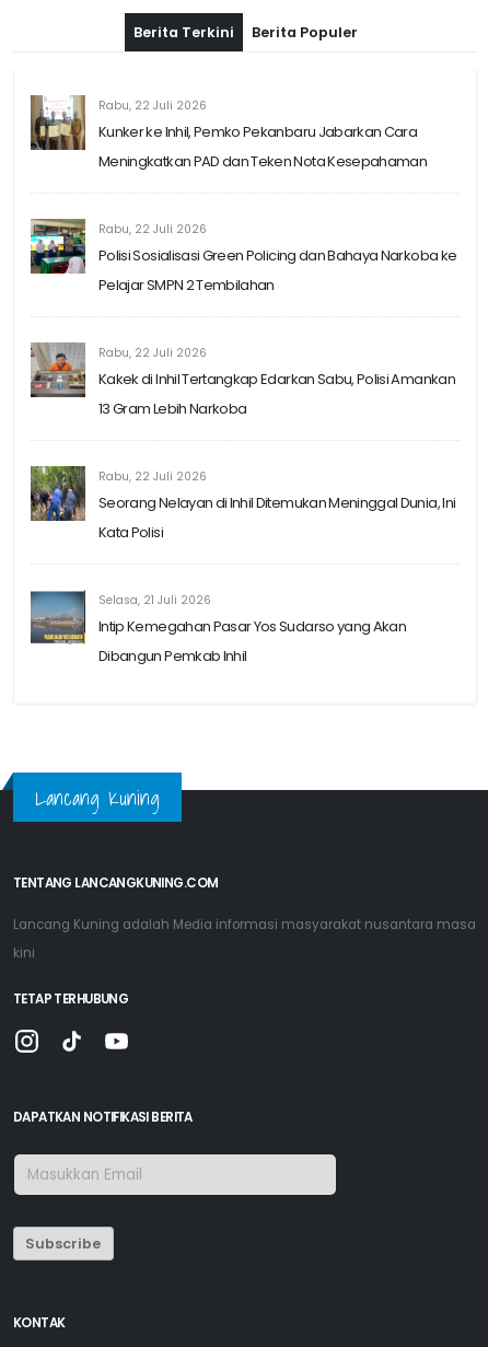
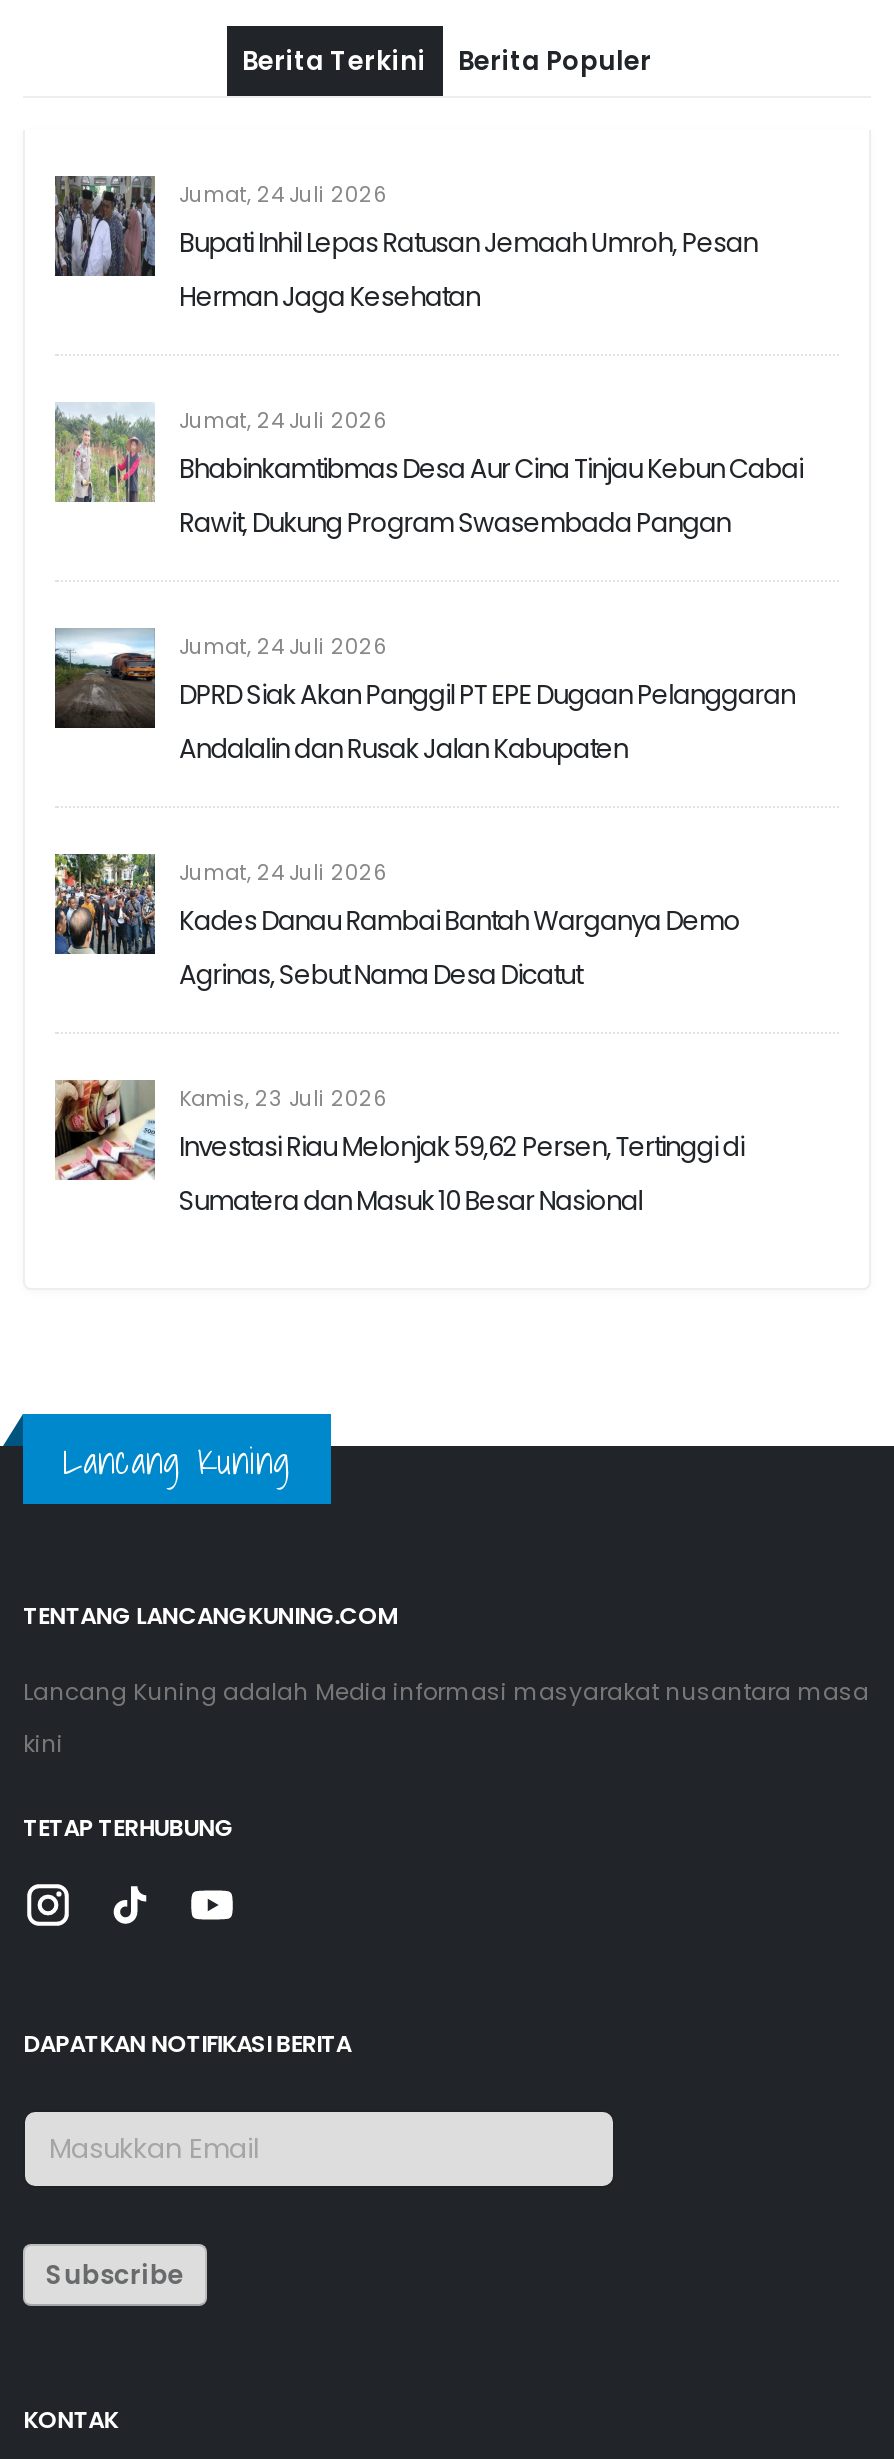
[30,95,427,172] [image] | Rabu, 22 Juli 2026 | Kunker ke Inhil, Pemko Pekanbaru Jabarkan Cara | Meningkatkan PAD dan Teken Nota Kesepahaman -> [55,174,757,316] [image] | Jumat, 24 Juli 2026 | Bupati Inhil Lepas Ratusan Jemaah Umroh, Pesan | Herman Jaga Kesehatan
[30,218,456,295] [image] | Rabu, 22 Juli 2026 | Polisi Sosialisasi Green Policing dan Bahaya Narkoba ke | Pelajar SMPN 2 Tembilahan -> [53,402,803,542] [image] | Jumat, 24 Juli 2026 | Bhabinkamtibmas Desa Aur Cina Tinjau Kebun Cabai | Rawit, Dukung Program Swasembada Pangan
[31,342,455,419] [image] | Rabu, 22 Juli 2026 | Kakek di Inhil Tertangkap Edarkan Sabu, Polisi Amankan | 13 Gram Lebih Narkoba -> [55,628,795,768] [image] | Jumat, 24 Juli 2026 | DPRD Siak Akan Panggil PT EPE Dugaan Pelanggaran | Andalalin dan Rusak Jalan Kabupaten
[30,466,455,543] [image] | Rabu, 22 Juli 2026 | Seorang Nelayan di Inhil Ditemukan Meninggal Dunia, Ini | Kata Polisi -> [53,854,740,994] [image] | Jumat, 24 Juli 2026 | Kades Danau Rambai Bantah Warganya Demo | Agrinas, Sebut Nama Desa Dicatut
[30,591,406,666] [image] | Selasa, 21 Juli 2026 | Intip Kemegahan Pasar Yos Sudarso yang Akan | Dibangun Pemkab Inhil -> [53,1078,744,1220] [image] | Kamis, 23 Juli 2026 | Investasi Riau Melonjak 59,62 Persen, Tertinggi di | Sumatera dan Masuk 10 Besar Nasional

